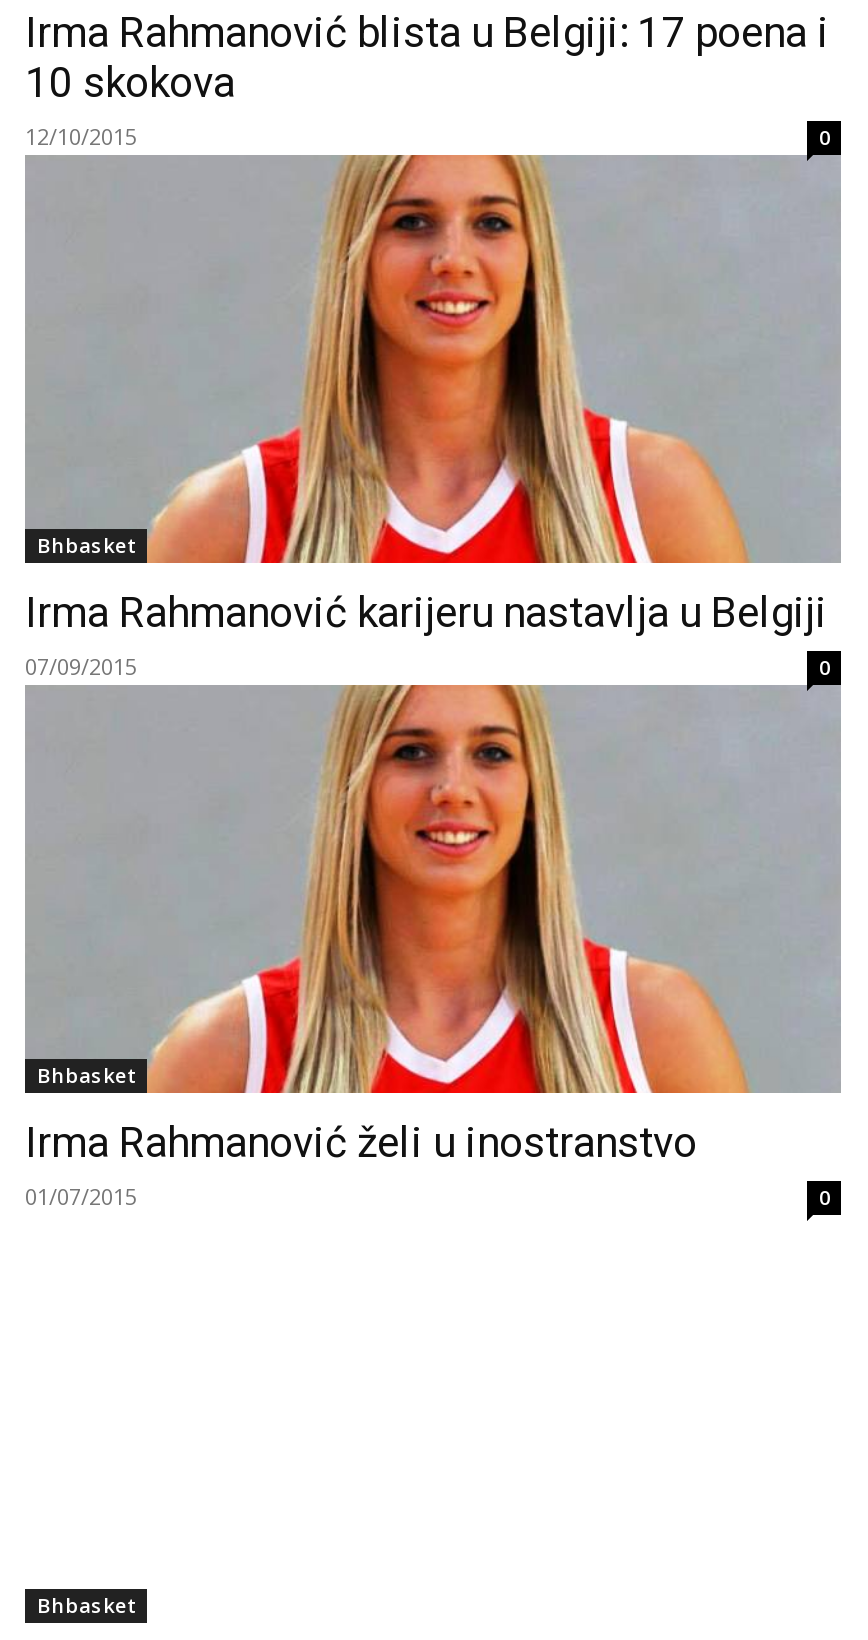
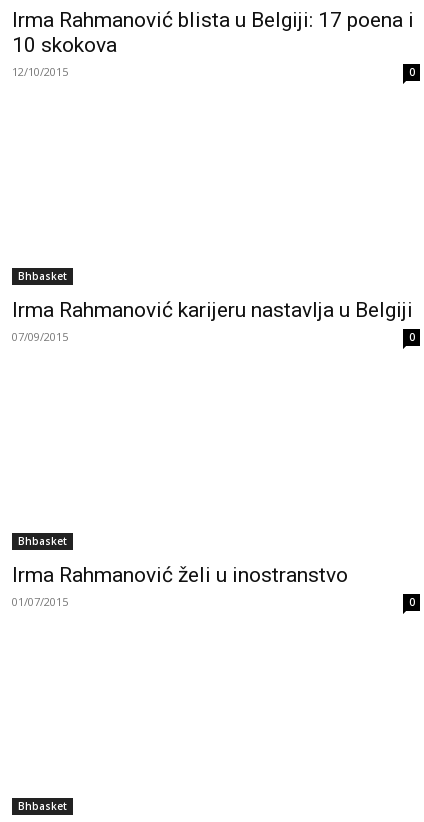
[25,153,841,565] [image] -> none
[25,683,841,1095] [image] -> none

